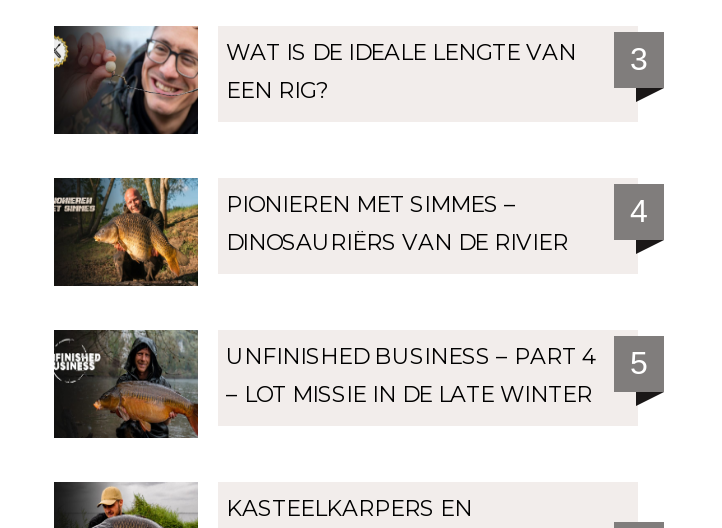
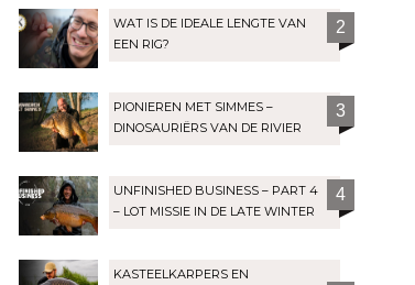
[226,38,648,76] WAT IS DE IDEALE LENGTE VAN 3 -> [113,15,346,36] WAT IS DE IDEALE LENGTE VAN 2
[630,194,648,228] 4 -> [336,101,346,120] 3
[226,342,648,380] UNFINISHED BUSINESS – PART 4 5 -> [113,183,346,203] UNFINISHED BUSINESS – PART 4 4

